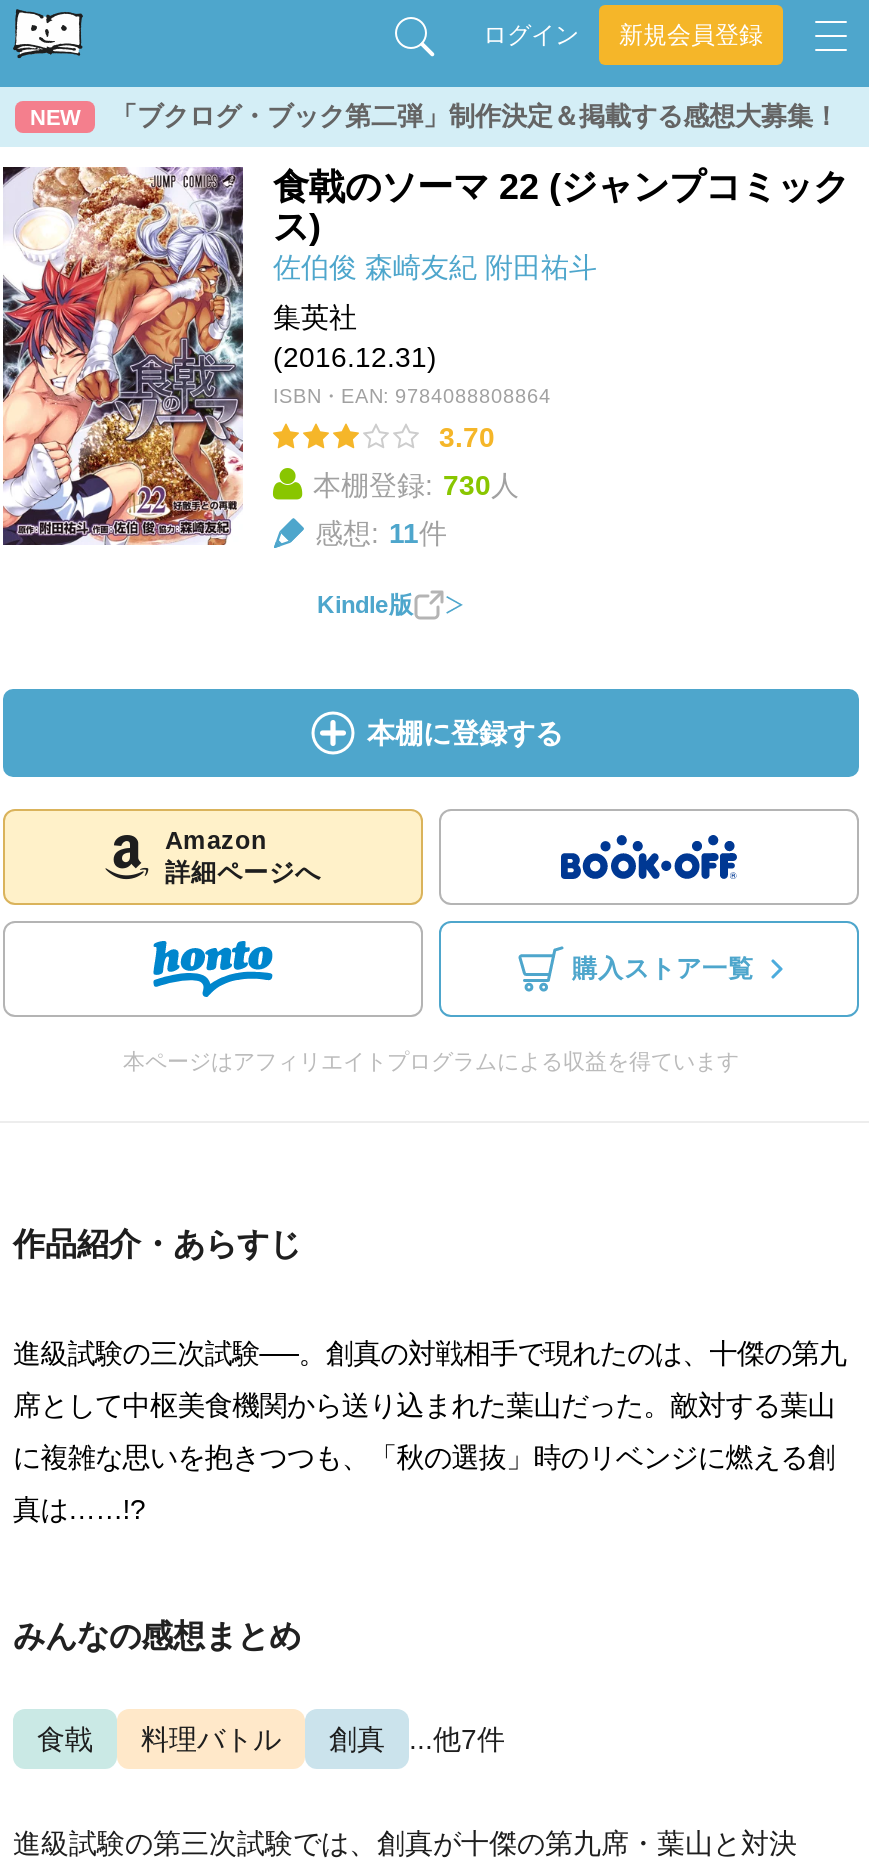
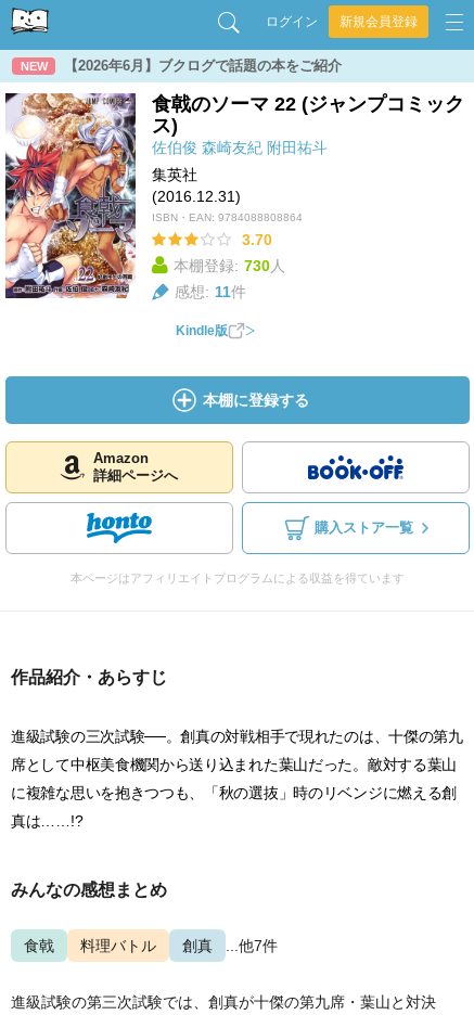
[111,101,839,131] 「ブクログ・ブック第二弾」制作決定＆掲載する感想大募集！ -> [64,57,342,74] 【2026年6月】ブクログで話題の本をご紹介

